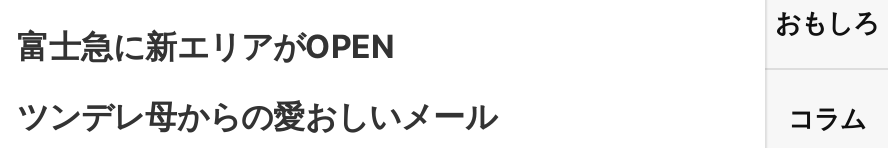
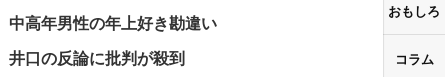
[17,26,395,66] 富士急に新エリアがOPEN -> [9,13,217,33] 中高年男性の年上好き勘違い
[17,96,497,136] ツンデレ母からの愛おしいメール -> [9,48,185,68] 井口の反論に批判が殺到

